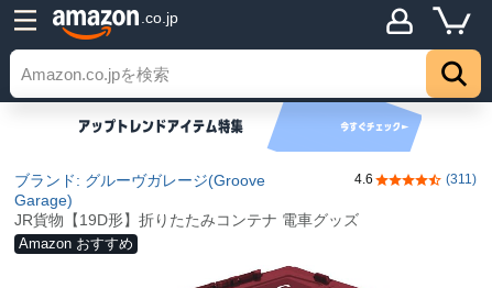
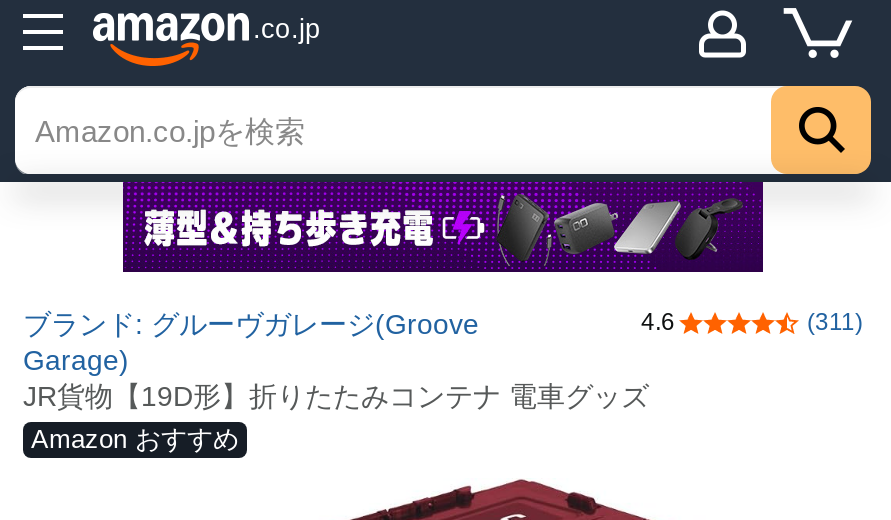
[69,101,422,152] [image] -> [121,182,765,274] [image]

